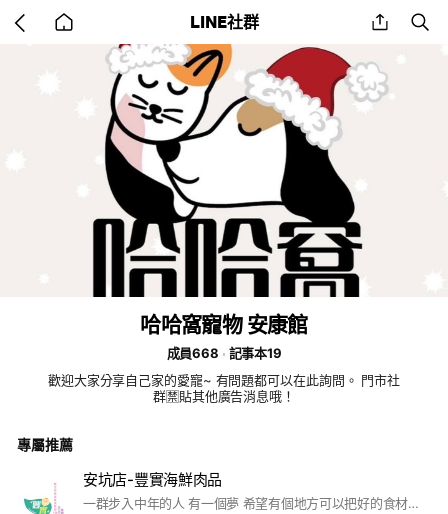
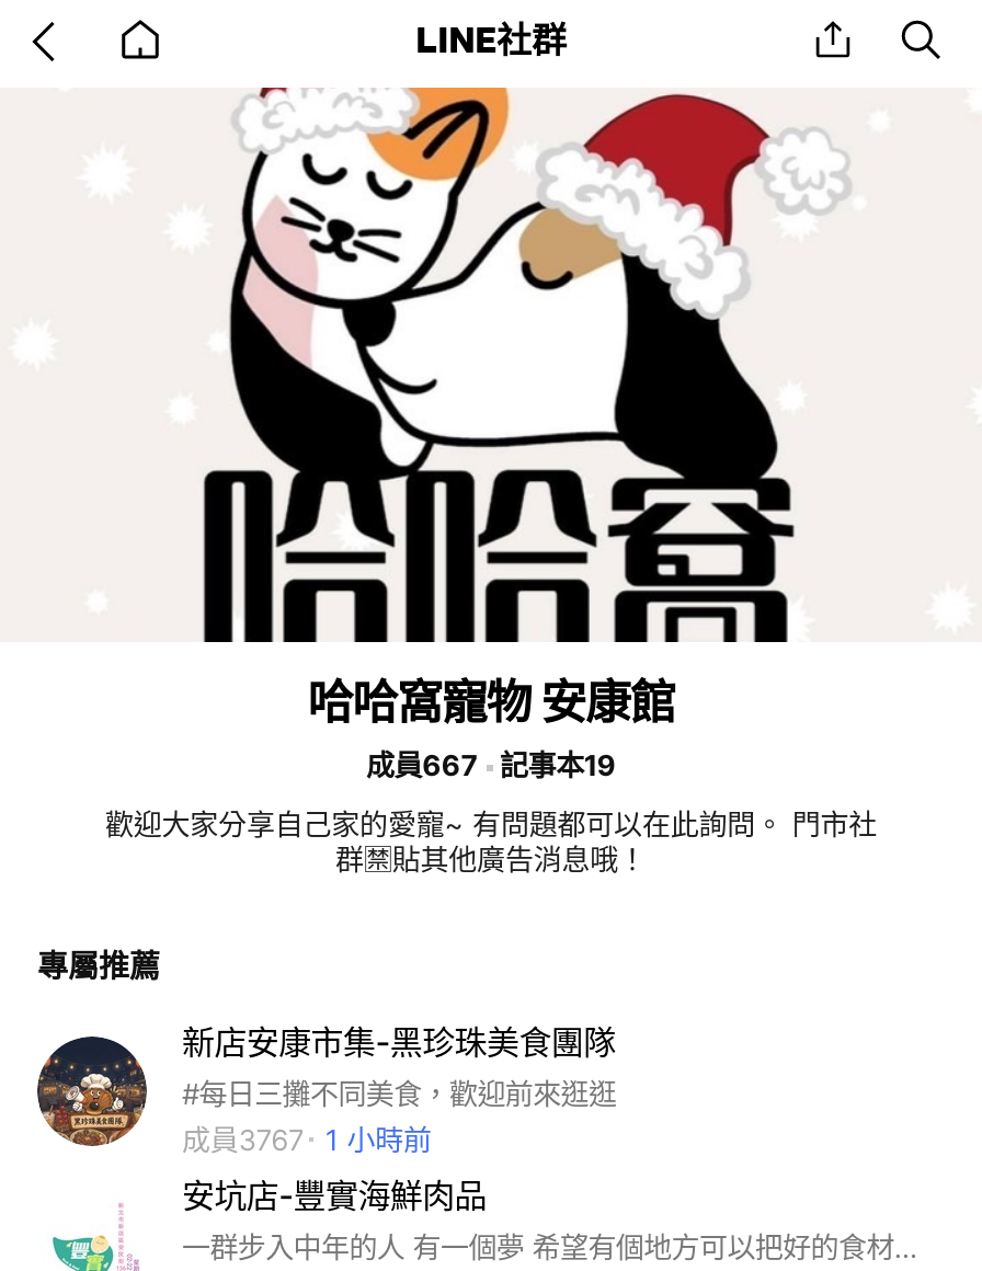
[166,345,281,361] 成員668 記事本19 -> [366,747,616,782] 成員667 記事本19
none -> [35,1021,616,1157] [image] | 新店安康市集-黑珍珠美食團隊 | #每日三攤不同美食，歡迎前來逛逛 | 成員3767 | 1 小時前

